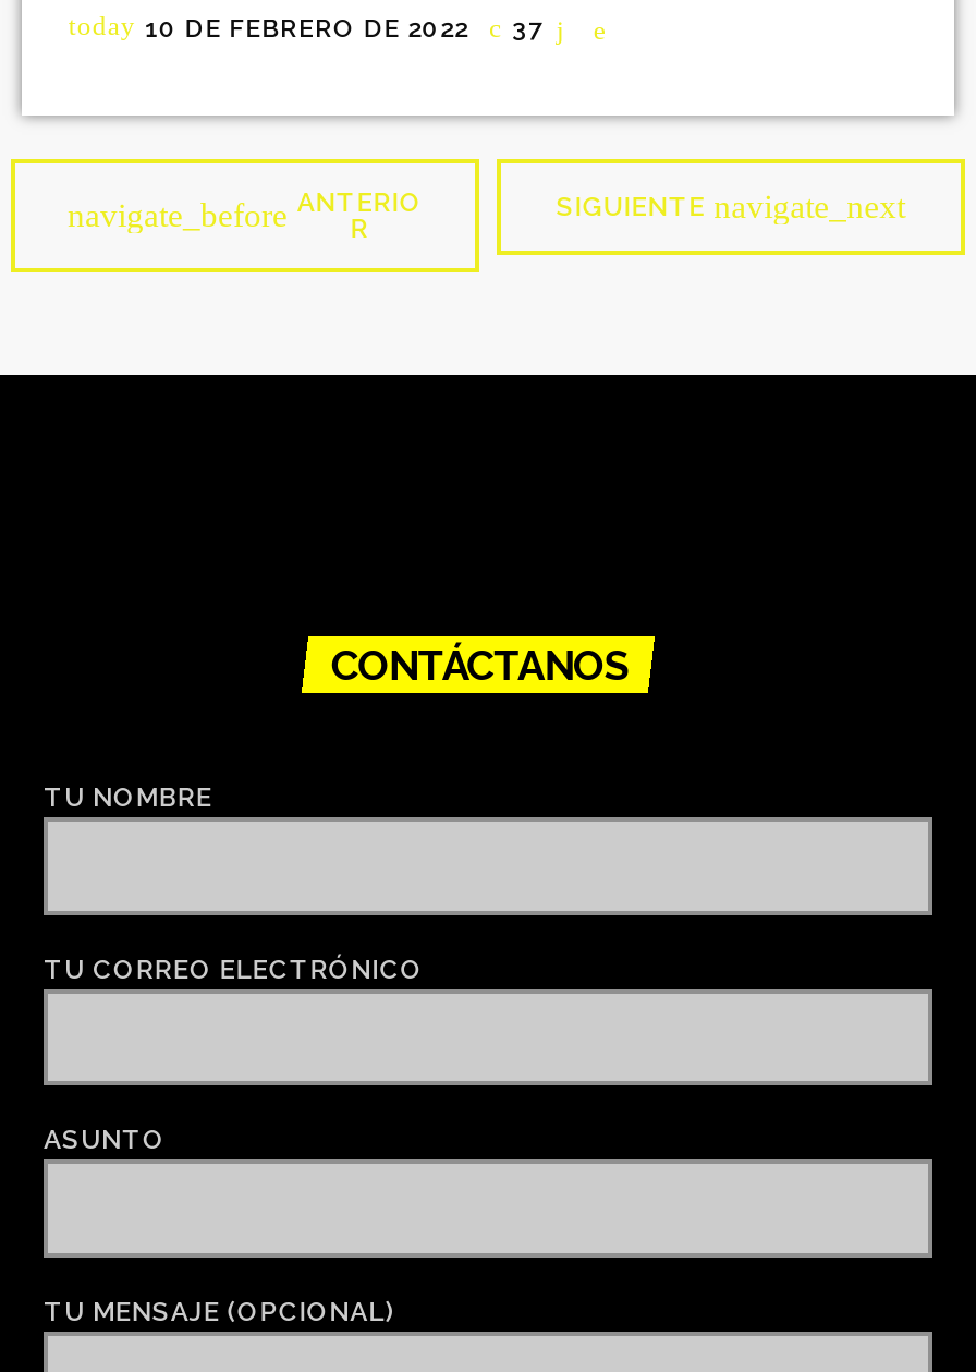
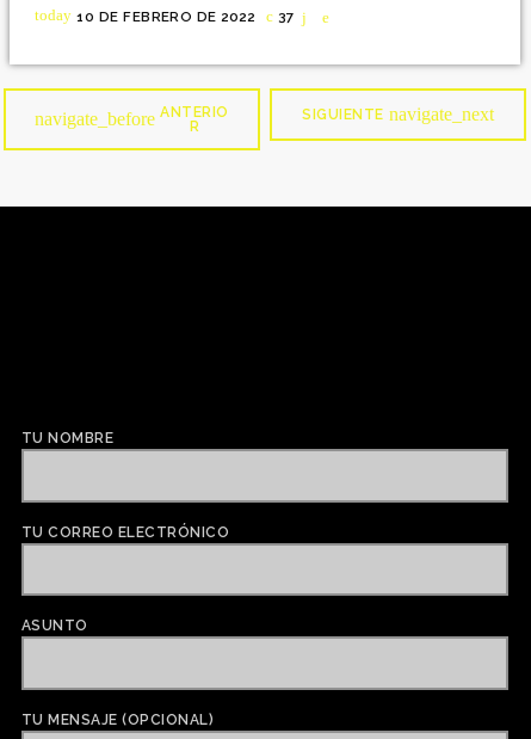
[331,640,629,688] CONTÁCTANOS -> none

